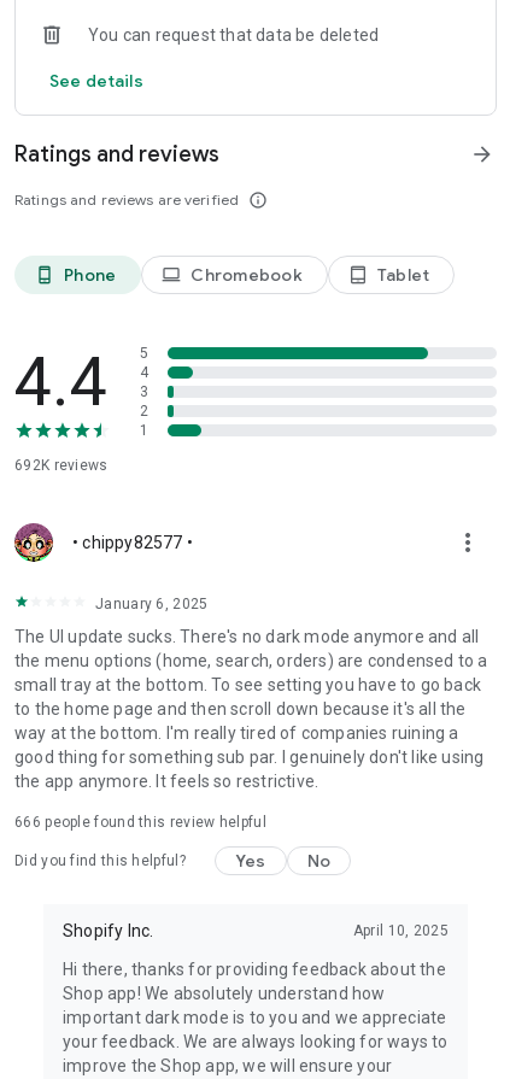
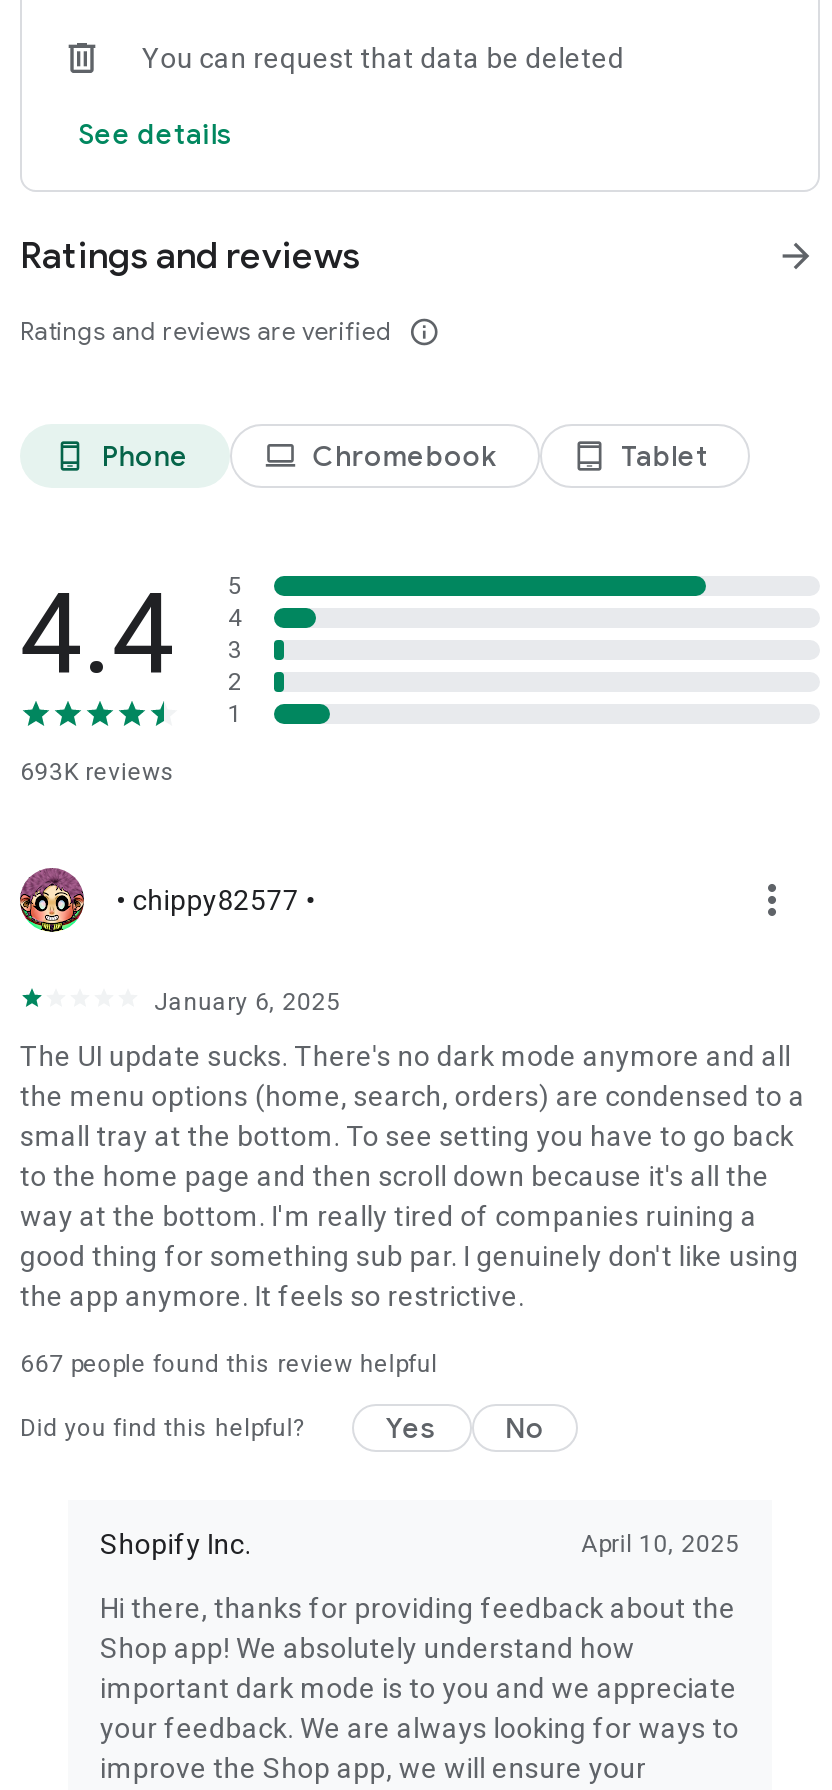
[14,457,108,474] 692K reviews -> [20,758,175,786] 693K reviews
[14,814,266,831] 666 people found this review helpful -> [20,1350,438,1378] 667 people found this review helpful

